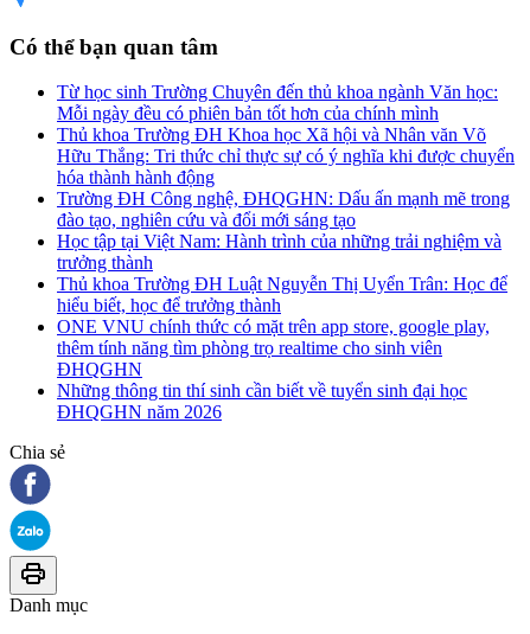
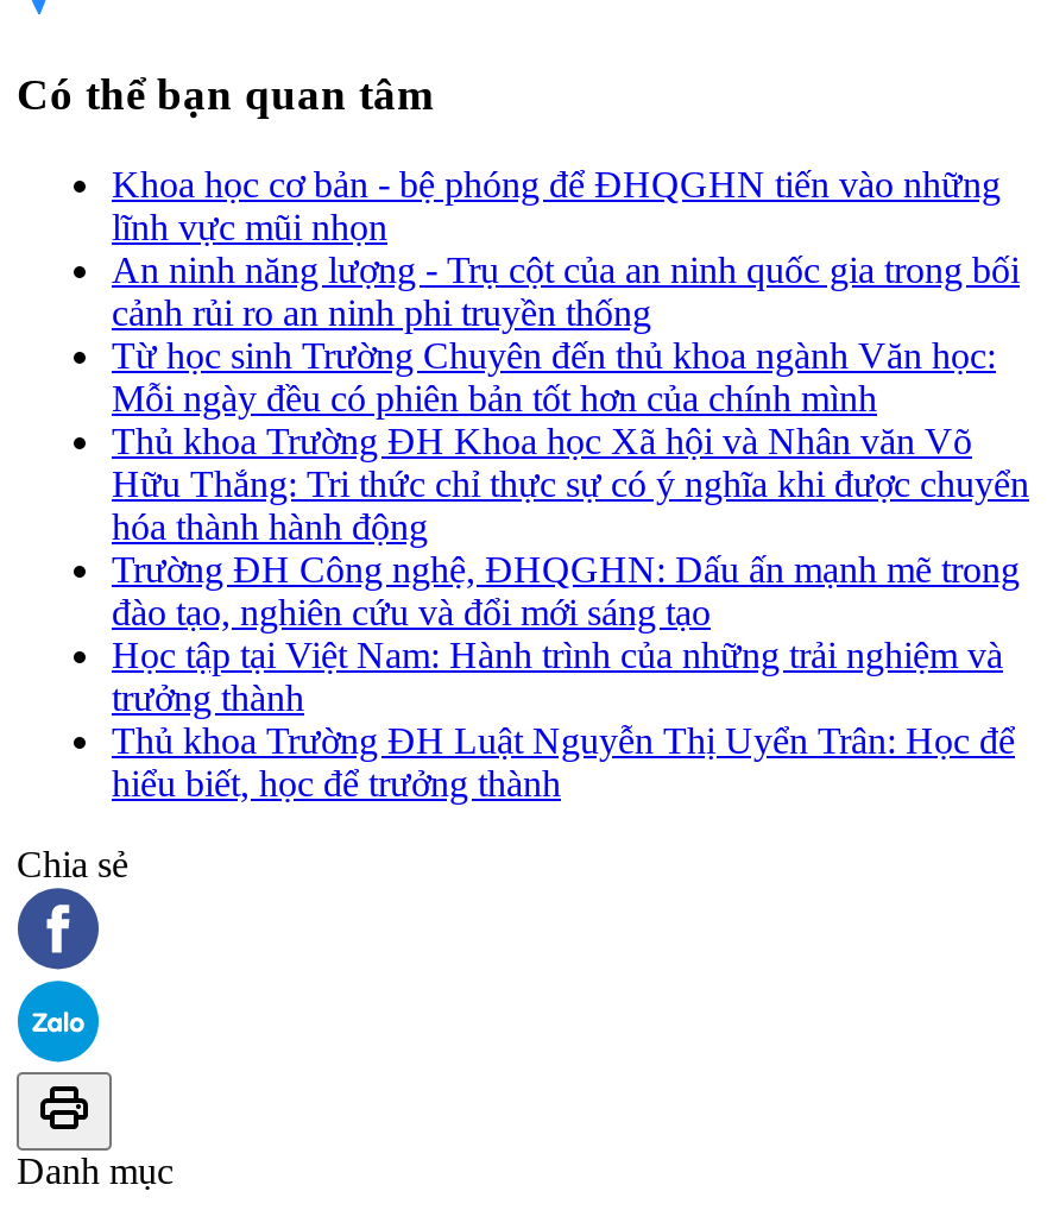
none -> [112,165,1020,333] Khoa học cơ bản - bệ phóng để ĐHQGHN tiến vào những | lĩnh vực mũi nhọn | An ninh năng lượng - Trụ cột của an ninh quốc gia trong bối | cảnh rủi ro an ninh phi truyền thống
moved [57,82,515,315] -> [112,336,1029,804]: Từ học sinh Trường Chuyên đến thủ khoa ngành Văn học: | Mỗi ngày đều có phiên bản tốt hơn của chính mình | Thủ khoa Trường ĐH Khoa học Xã hội và Nhân văn Võ | ... | Thủ khoa Trường ĐH Luật Nguyễn Thị Uyển Trân: Học để | hiểu biết, học để trưởng thành
[57,317,490,422] ONE VNU chính thức có mặt trên app store, google play, | thêm tính năng tìm phòng trọ realtime cho sinh viên | ĐHQGHN | Những thông tin thí sinh cần biết về tuyển sinh đại học | ĐHQGHN năm 2026 -> none

